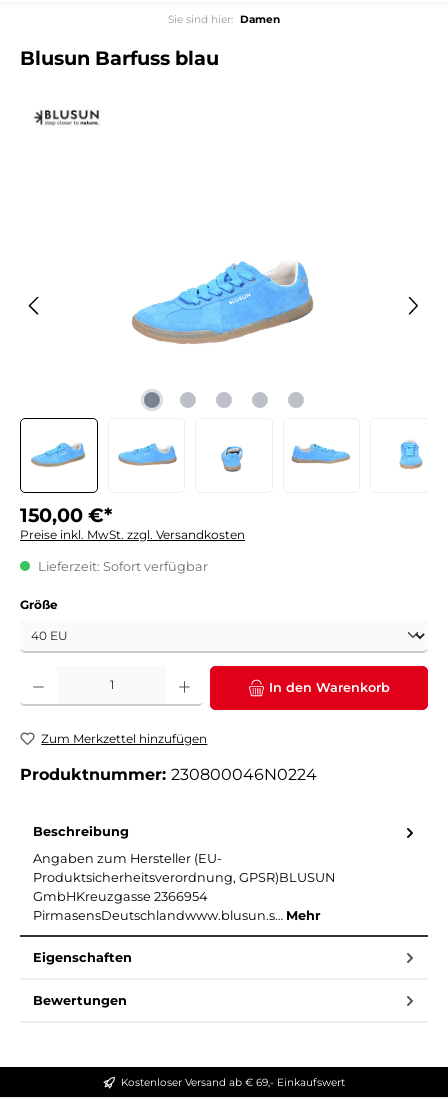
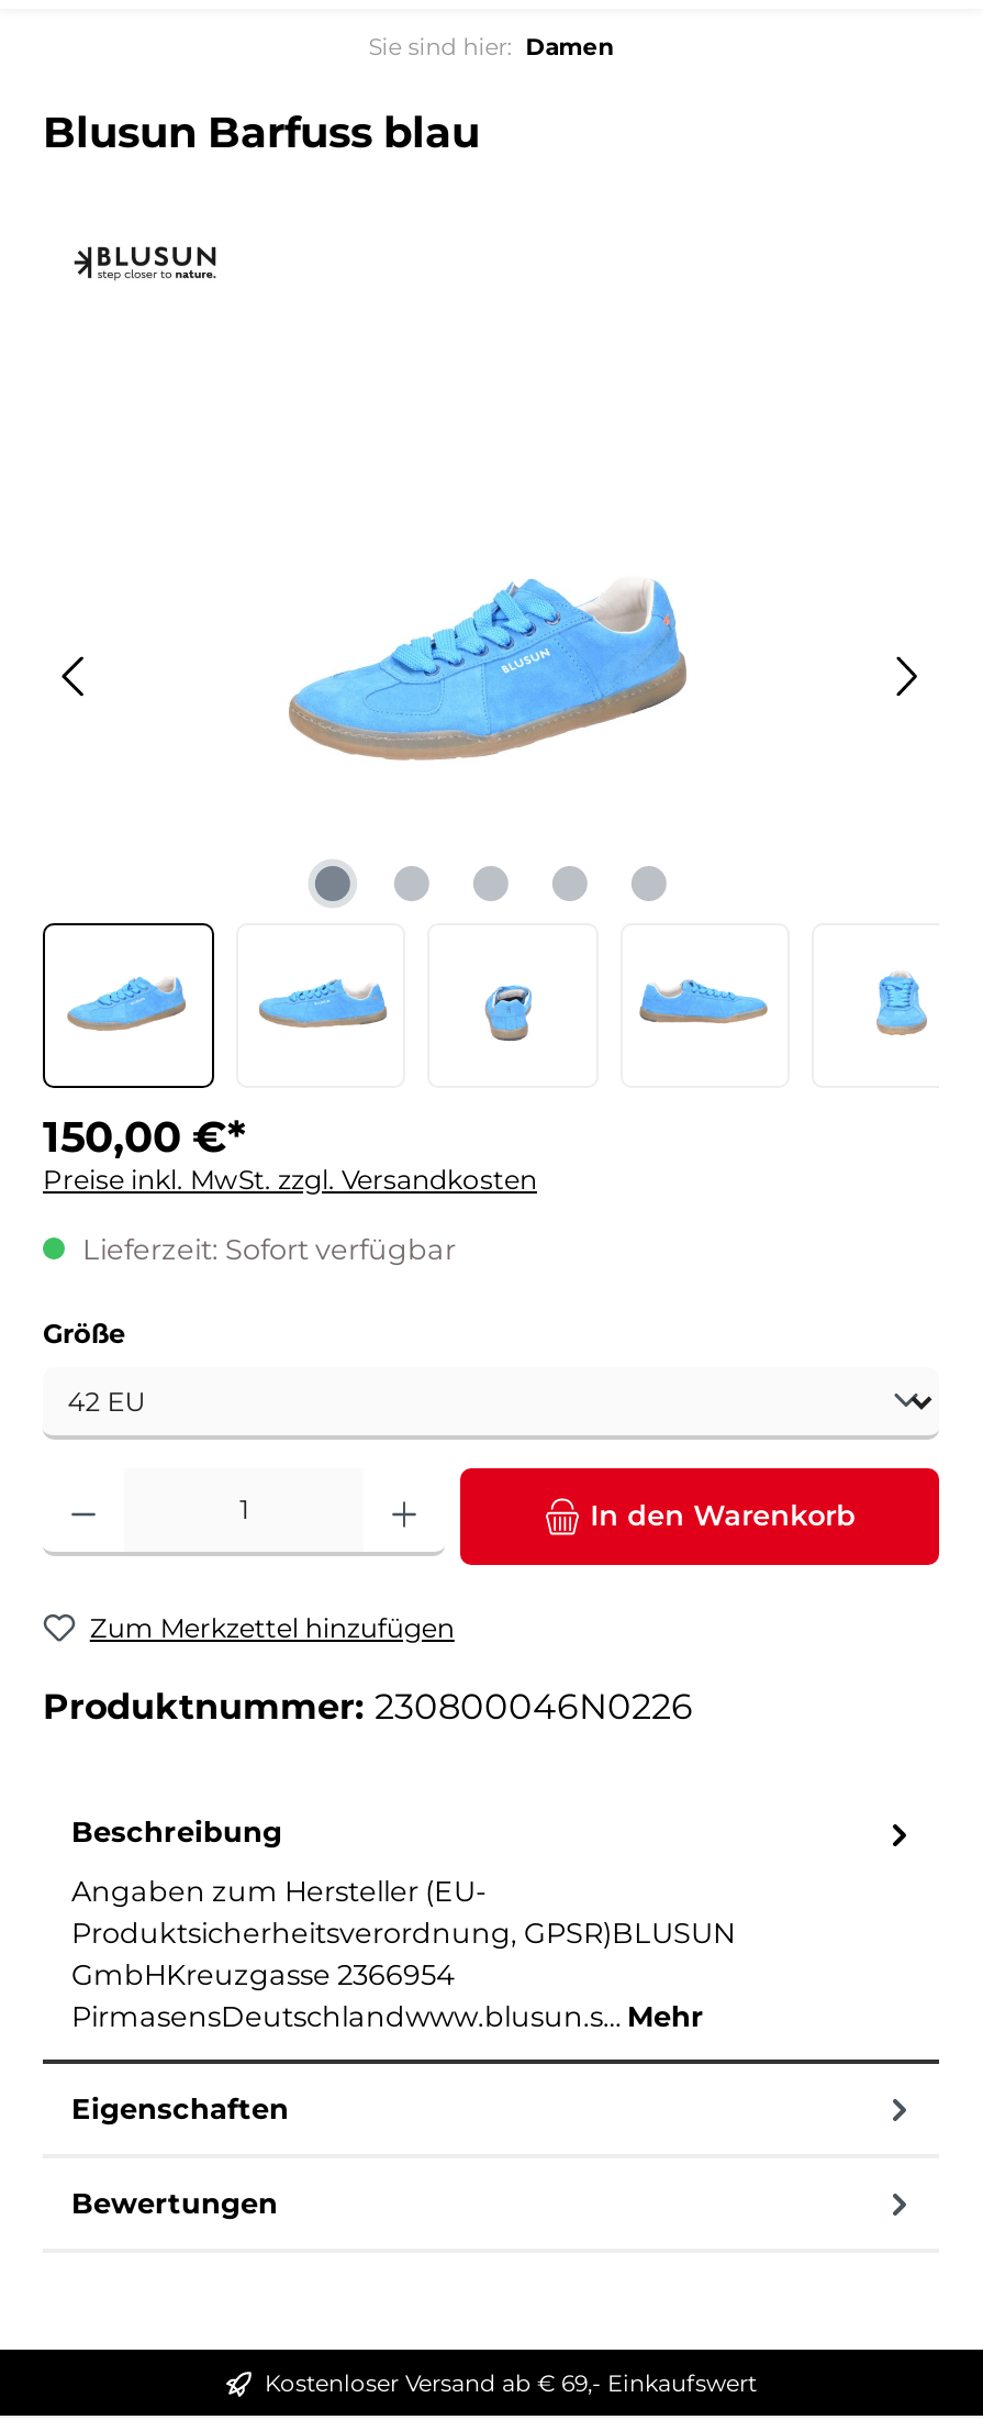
[20,765,317,784] Produktnummer: 230800046N0224 -> [43,1687,693,1729] Produktnummer: 230800046N0226

